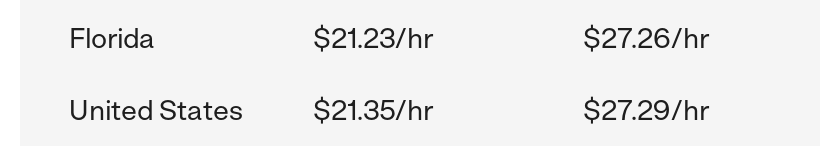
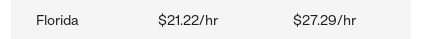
[69,22,709,128] $21.23/hr | $27.26/hr | United States | $21.35/hr -> [157,12,217,29] $21.22/hr

